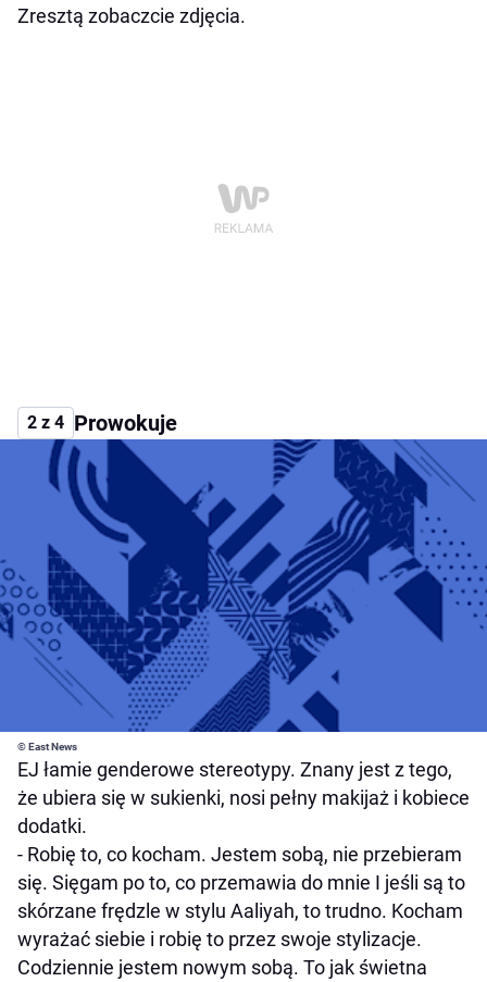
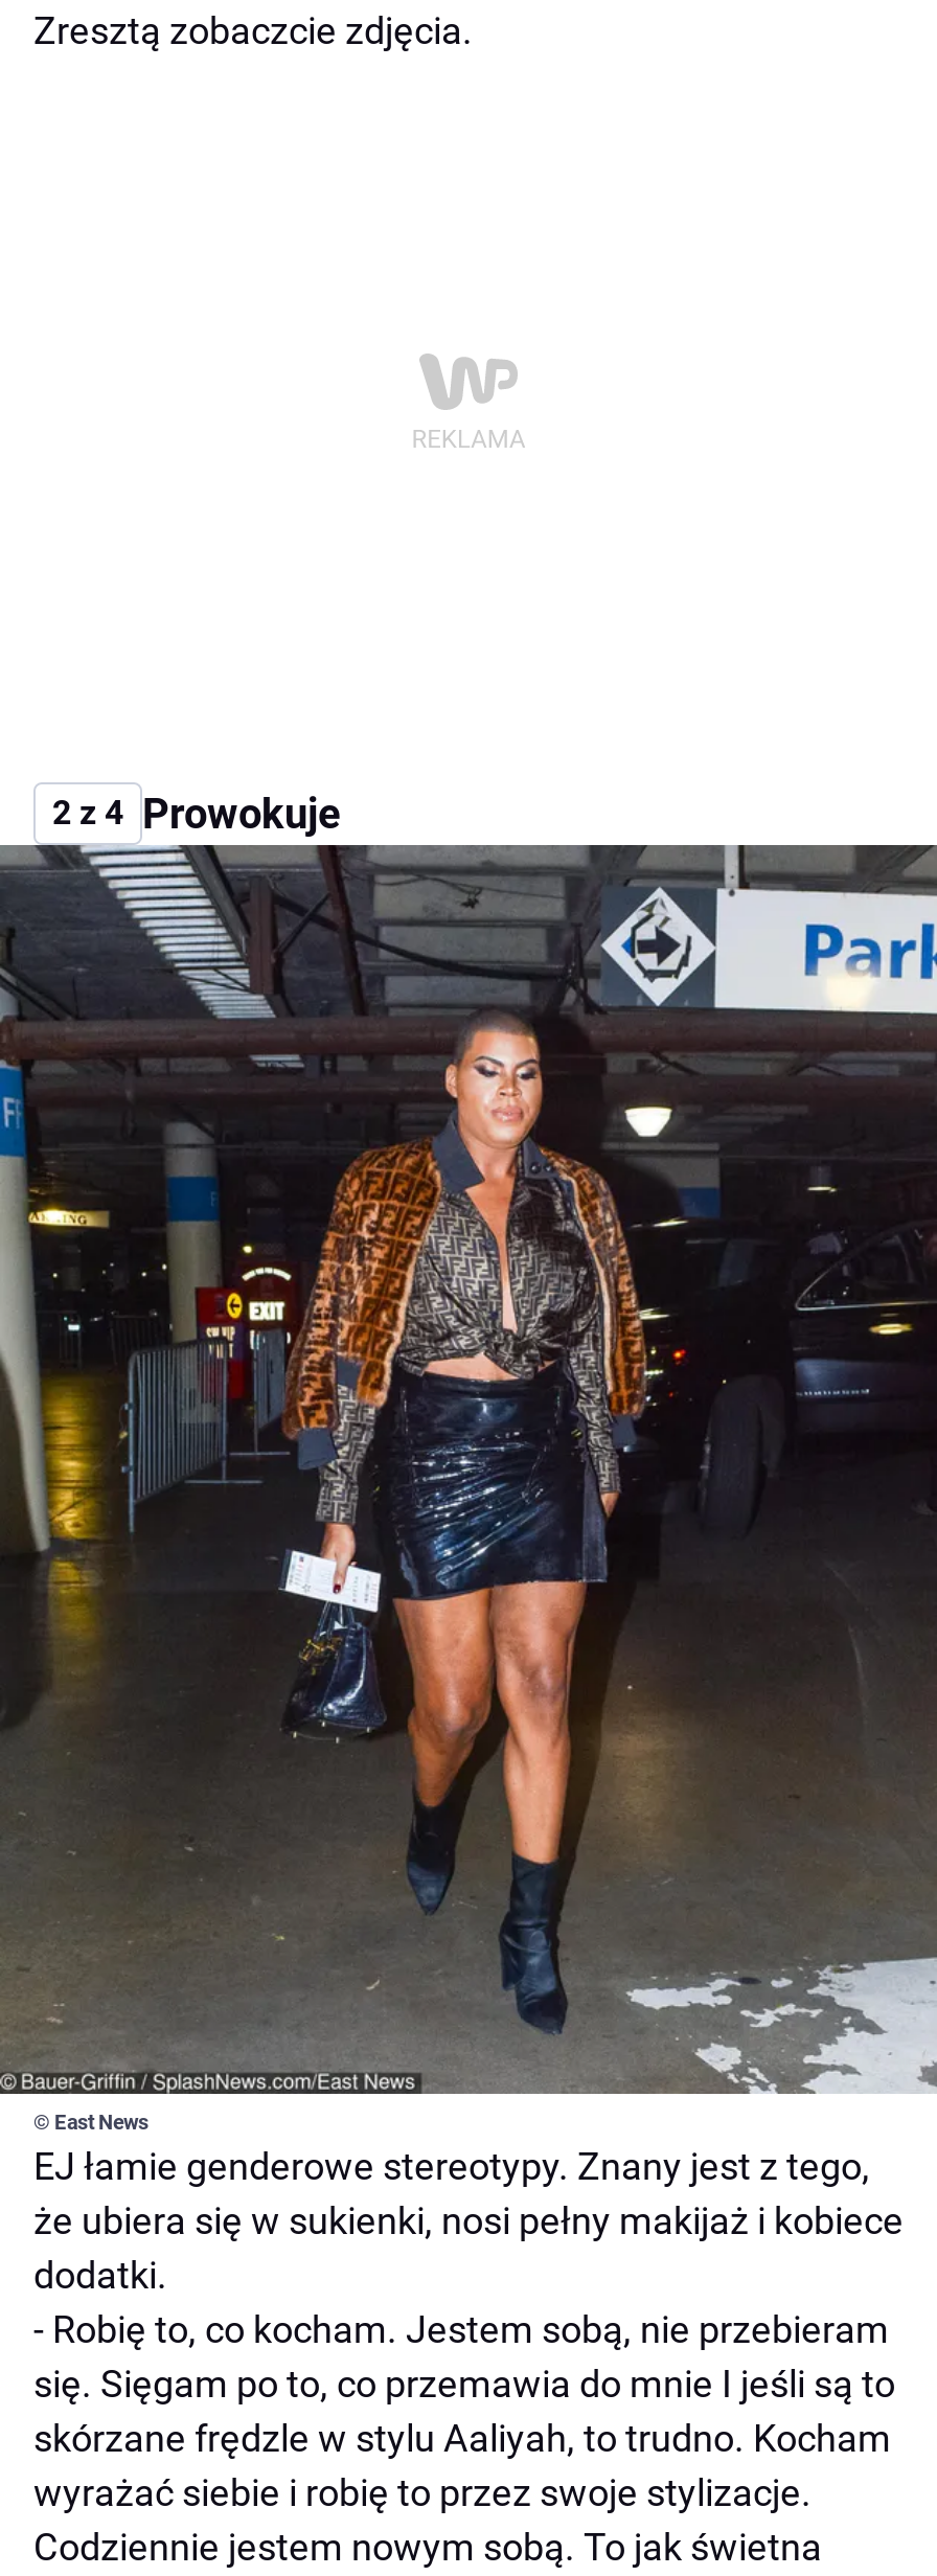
[3,438,484,733] [image] -> [6,843,931,2096] [image]

